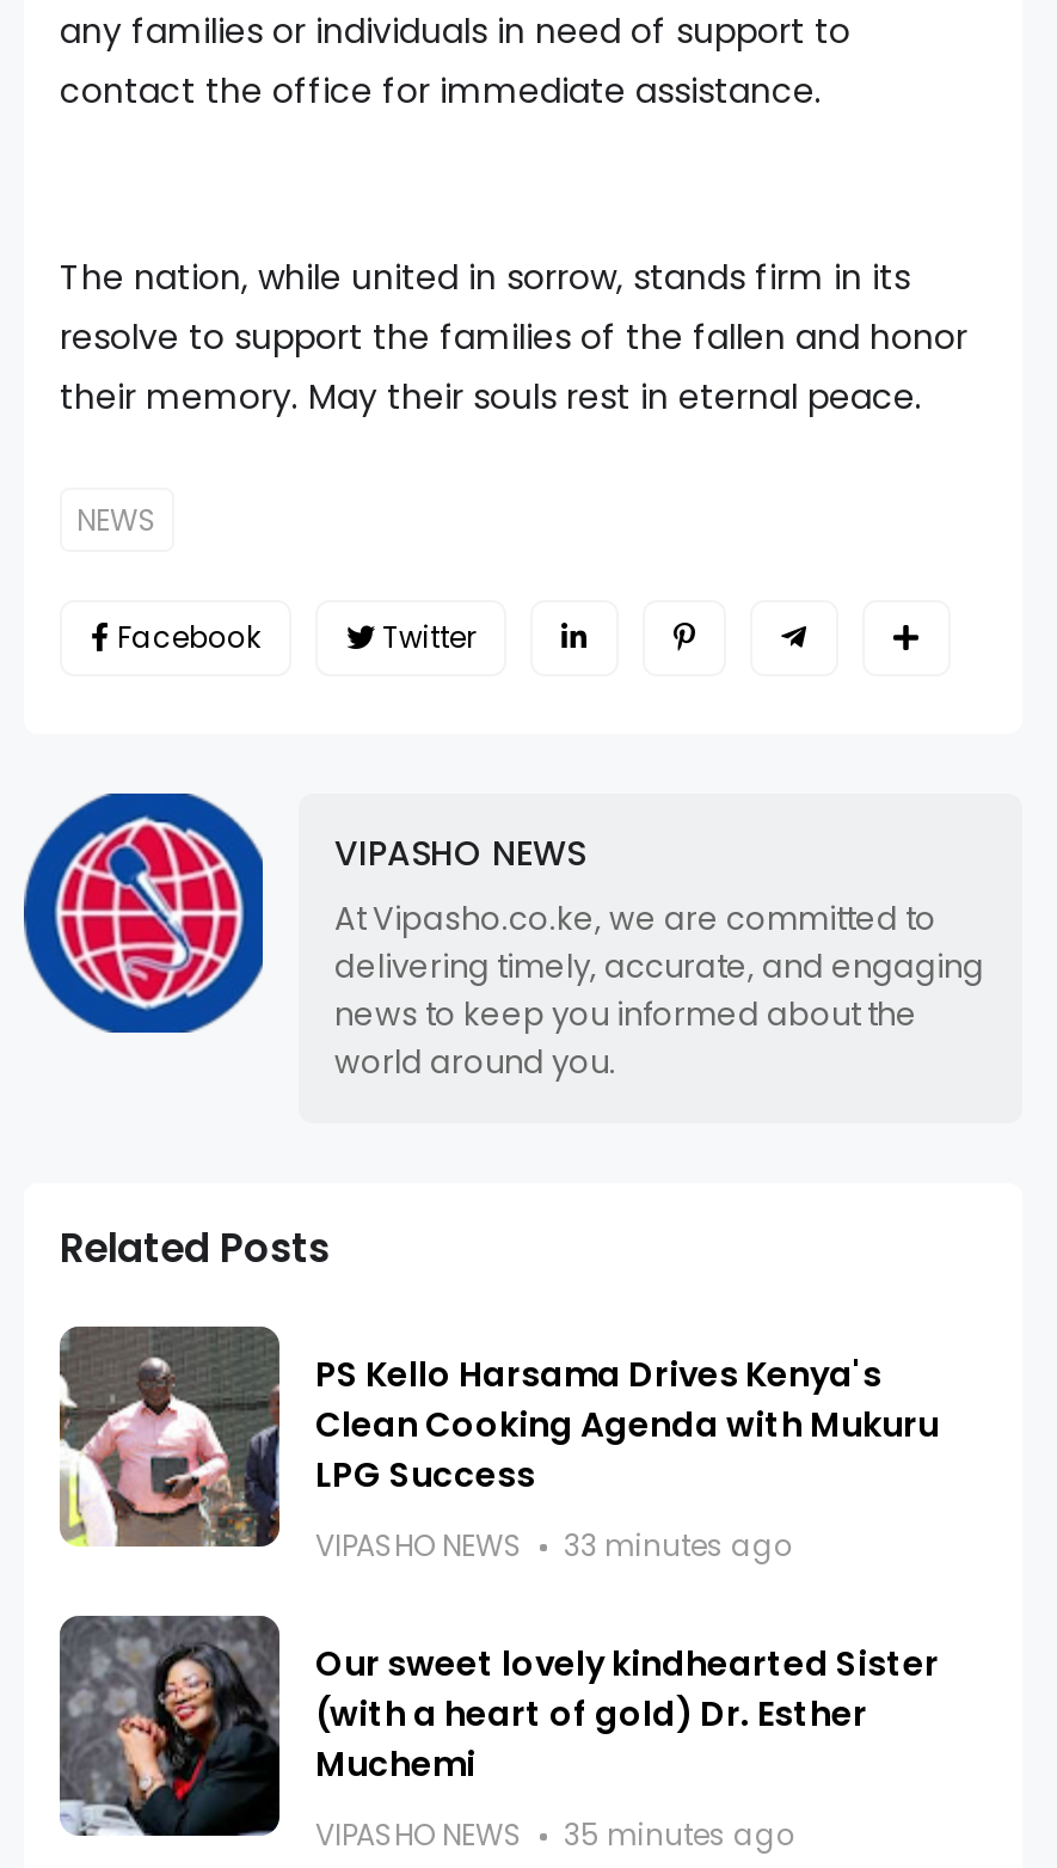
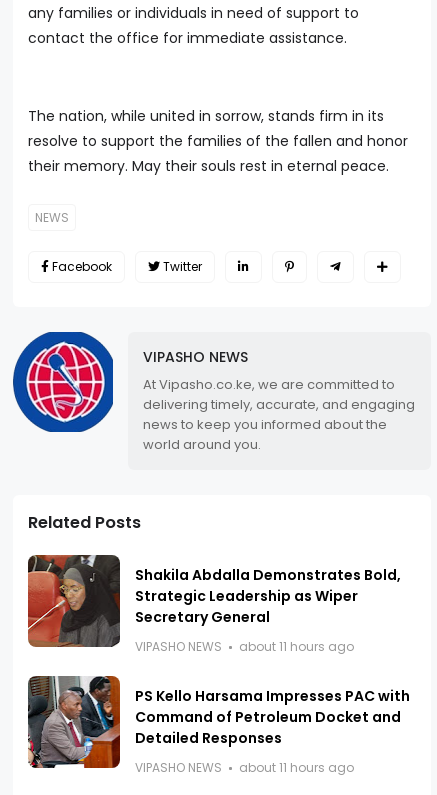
[57,1327,939,1547] [image] | PS Kello Harsama Drives Kenya's | Clean Cooking Agenda with Mukuru | LPG Success -> [27,555,401,648] [image] | Shakila Abdalla Demonstrates Bold, | Strategic Leadership as Wiper | Secretary General
[564,1525,793,1566] 33 minutes ago -> [239,638,354,655] about 11 hours ago
[60,1613,939,1838] [image] | Our sweet lovely kindhearted Sister | (with a heart of gold) Dr. Esther | Muchemi -> [28,676,410,769] [image] | PS Kello Harsama Impresses PAC with | Command of Petroleum Docket and | Detailed Responses
[564,1814,795,1855] 35 minutes ago -> [239,759,354,776] about 11 hours ago

